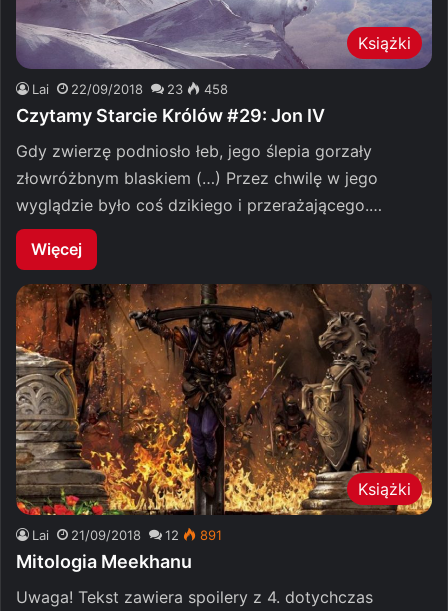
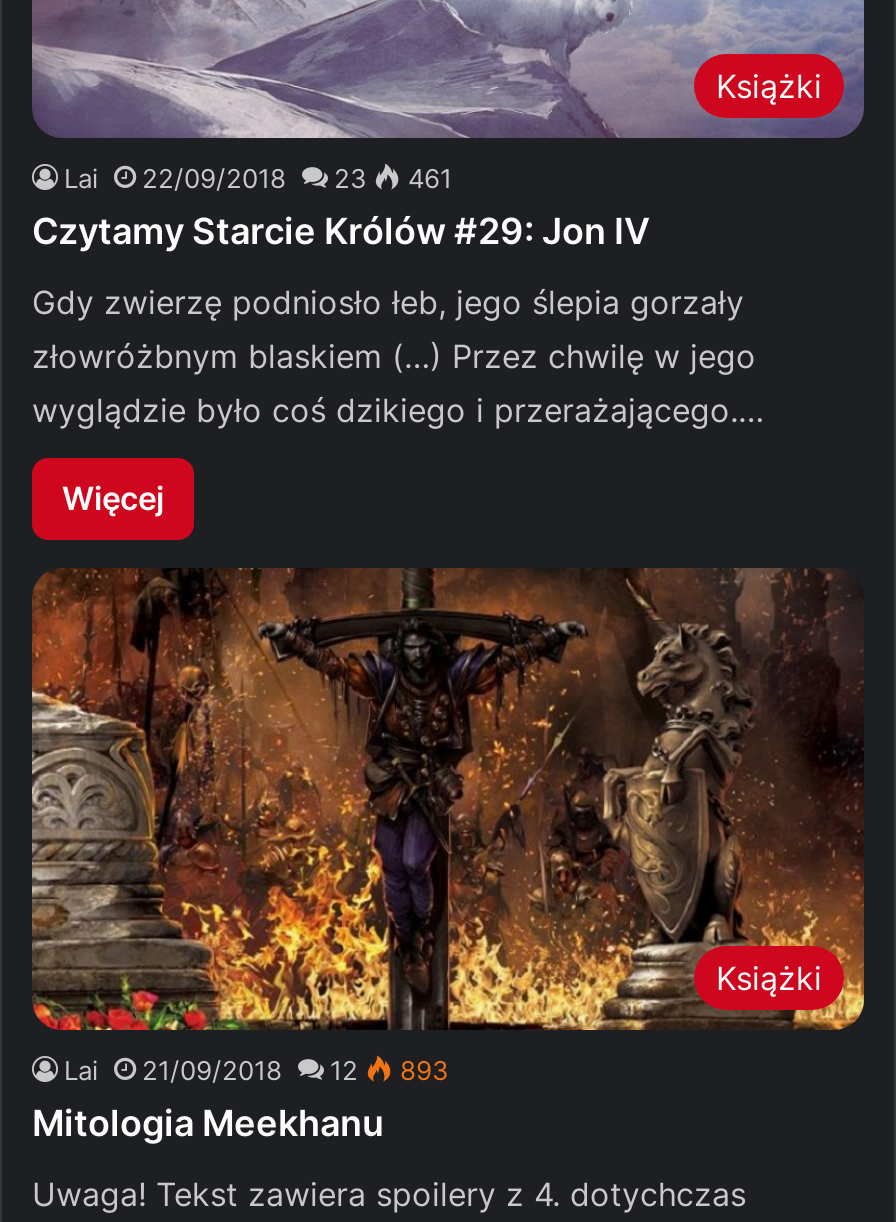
[32,80,228,96] Lai 22/09/2018 23 458 -> [64,161,452,193] Lai 22/09/2018 23 461
[32,527,222,543] Lai 21/09/2018 12 891 -> [64,1054,448,1086] Lai 21/09/2018 12 893

